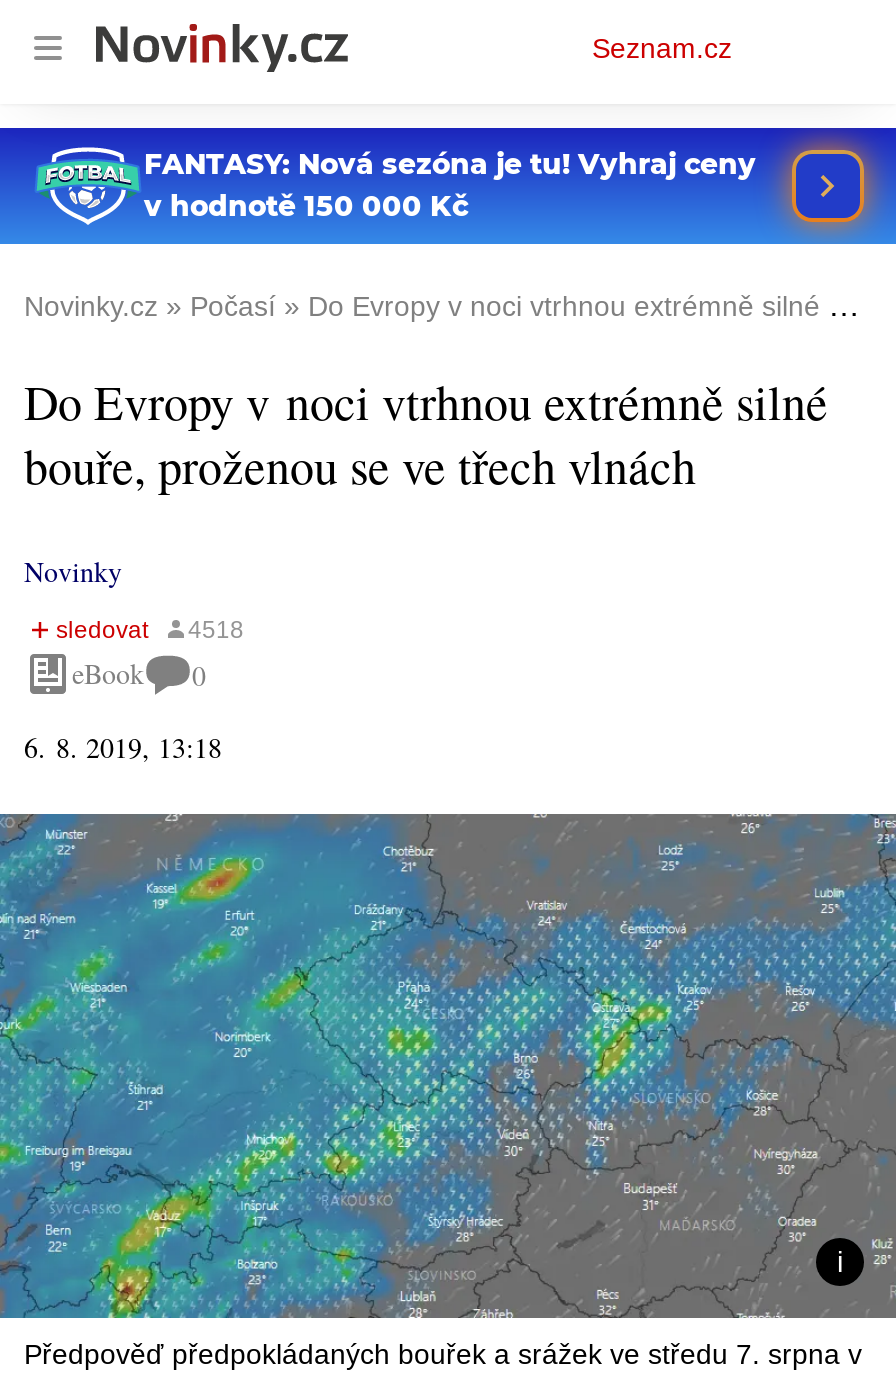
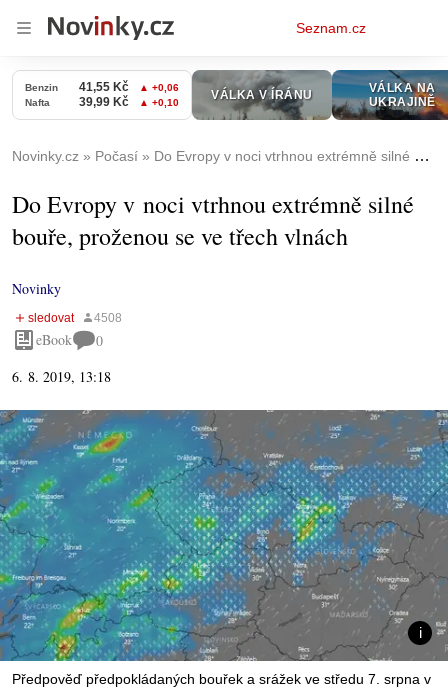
[6,126,890,246] [image] -> [3,68,445,125] [image]

